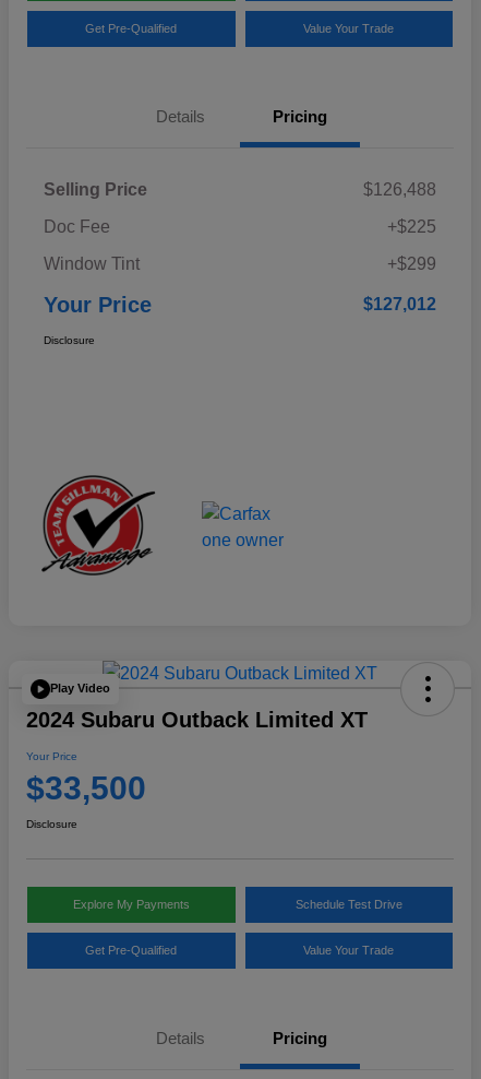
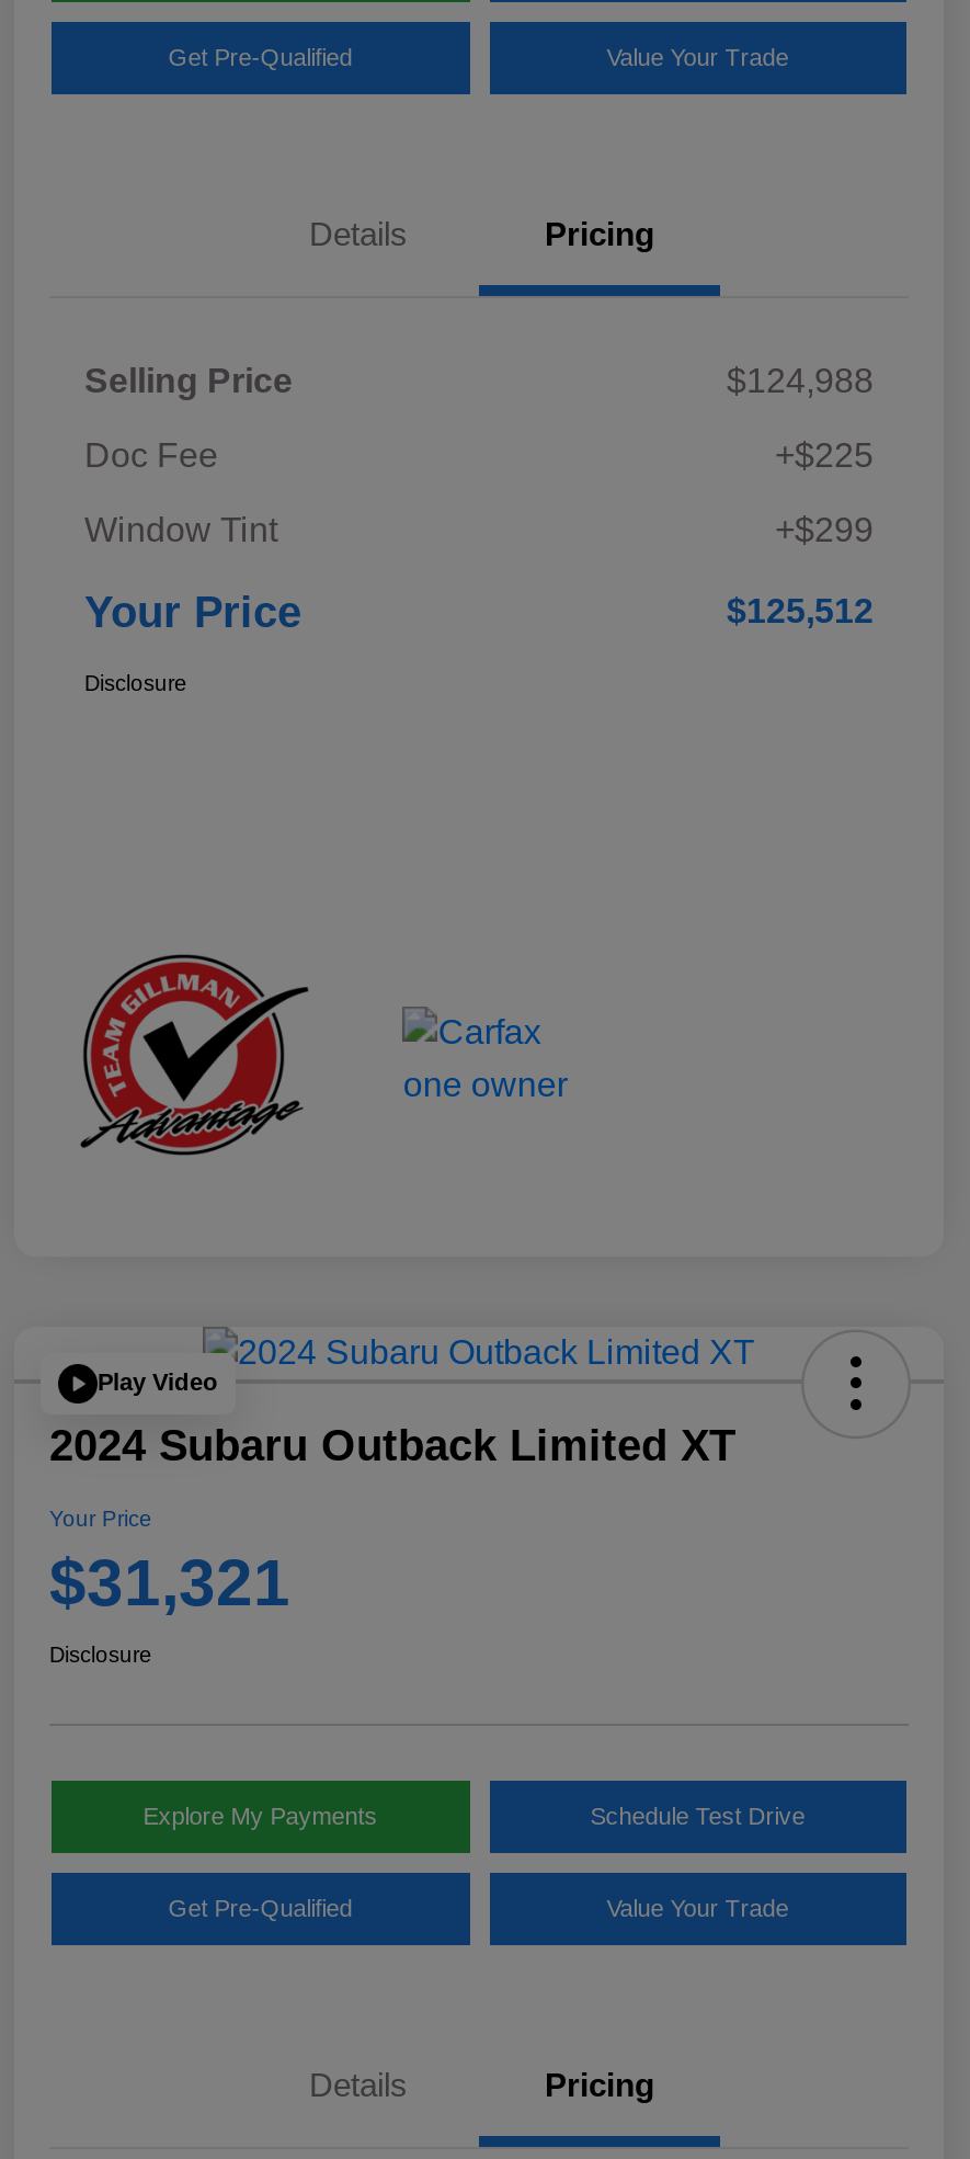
[363,180,436,199] $126,488 -> [727,361,874,399] $124,988
[363,295,436,313] $127,012 -> [727,592,874,629] $125,512
[26,770,146,806] $33,500 -> [49,1546,290,1618] $31,321

